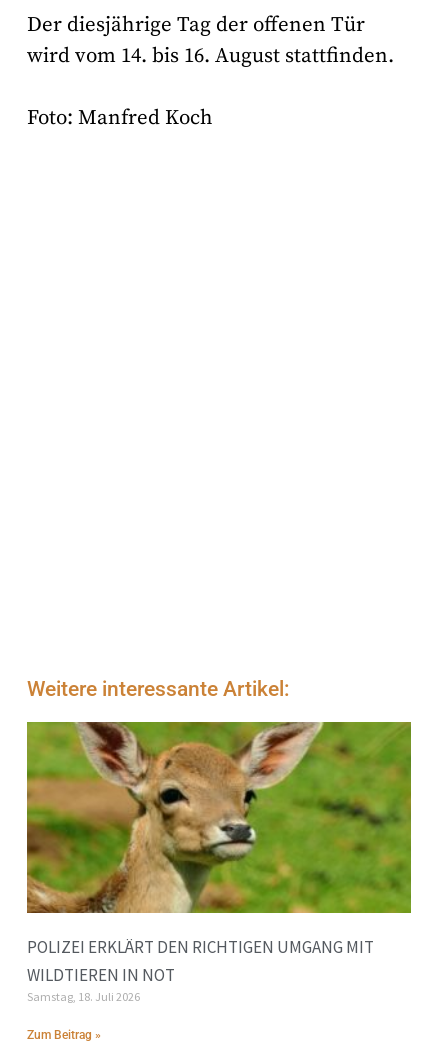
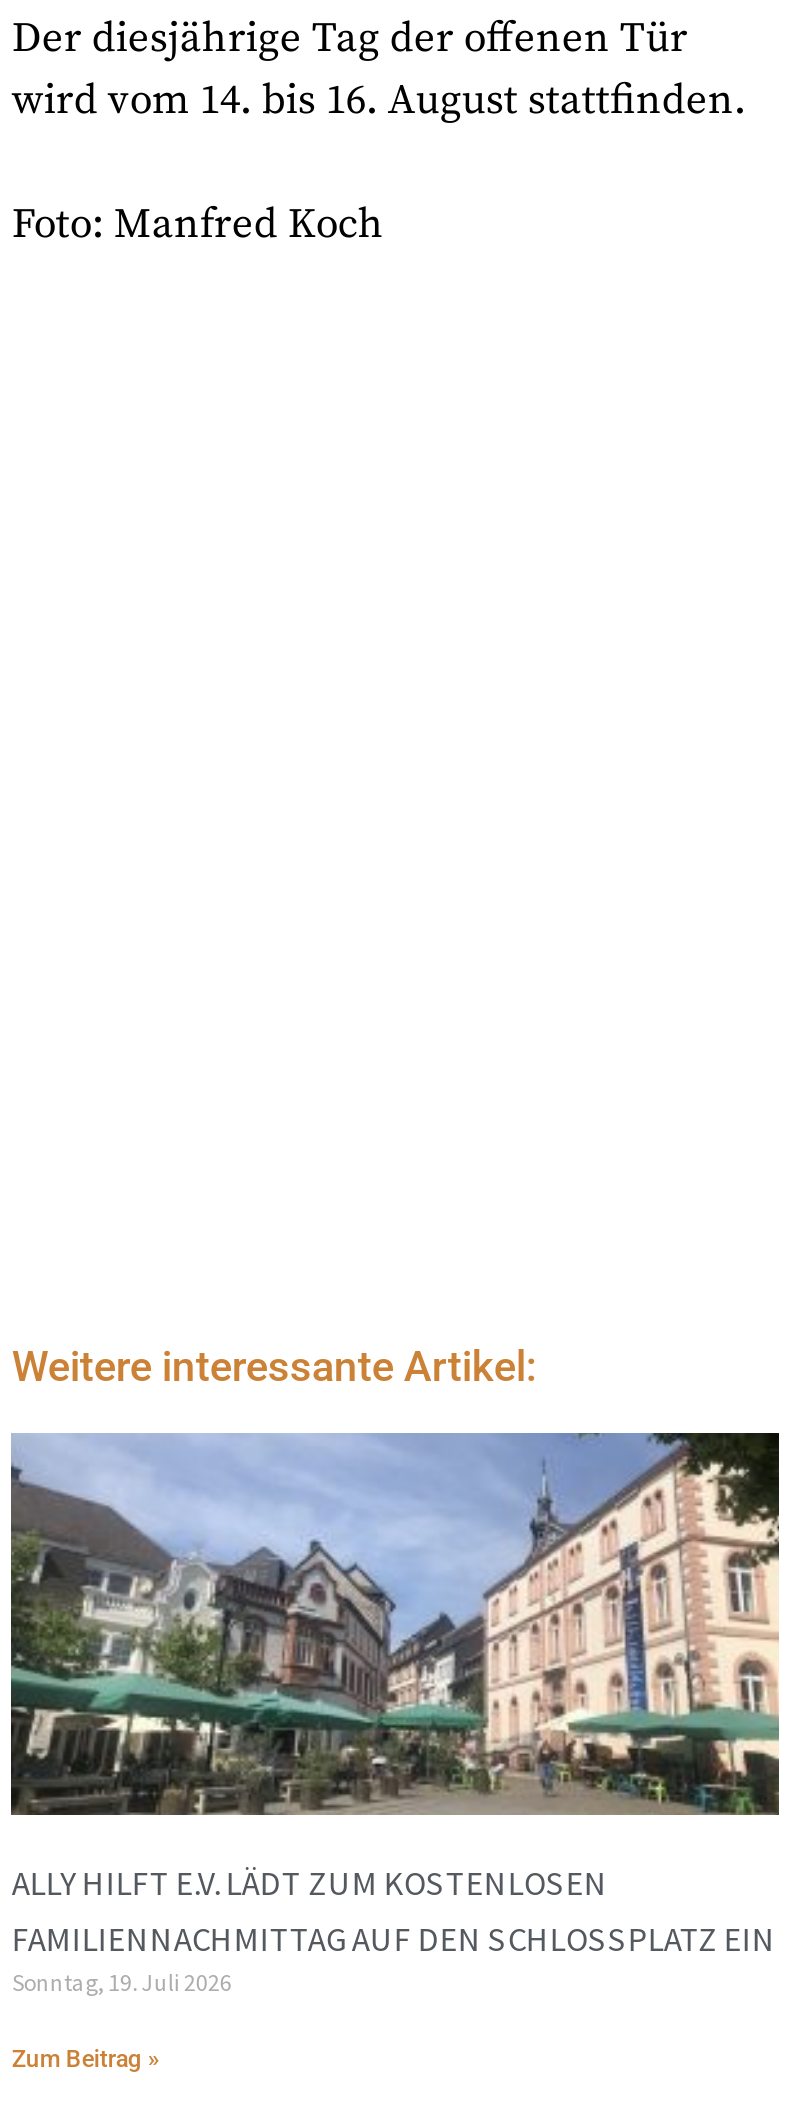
[26,721,412,1004] [image] | POLIZEI ERKLÄRT DEN RICHTIGEN UMGANG MIT | WILDTIEREN IN NOT | Samstag, 18. Juli 2026 -> [9,1431,781,1997] [image] | ALLY HILFT E.V. LÄDT ZUM KOSTENLOSEN | FAMILIENNACHMITTAG AUF DEN SCHLOSSPLATZ EIN | Sonntag, 19. Juli 2026

